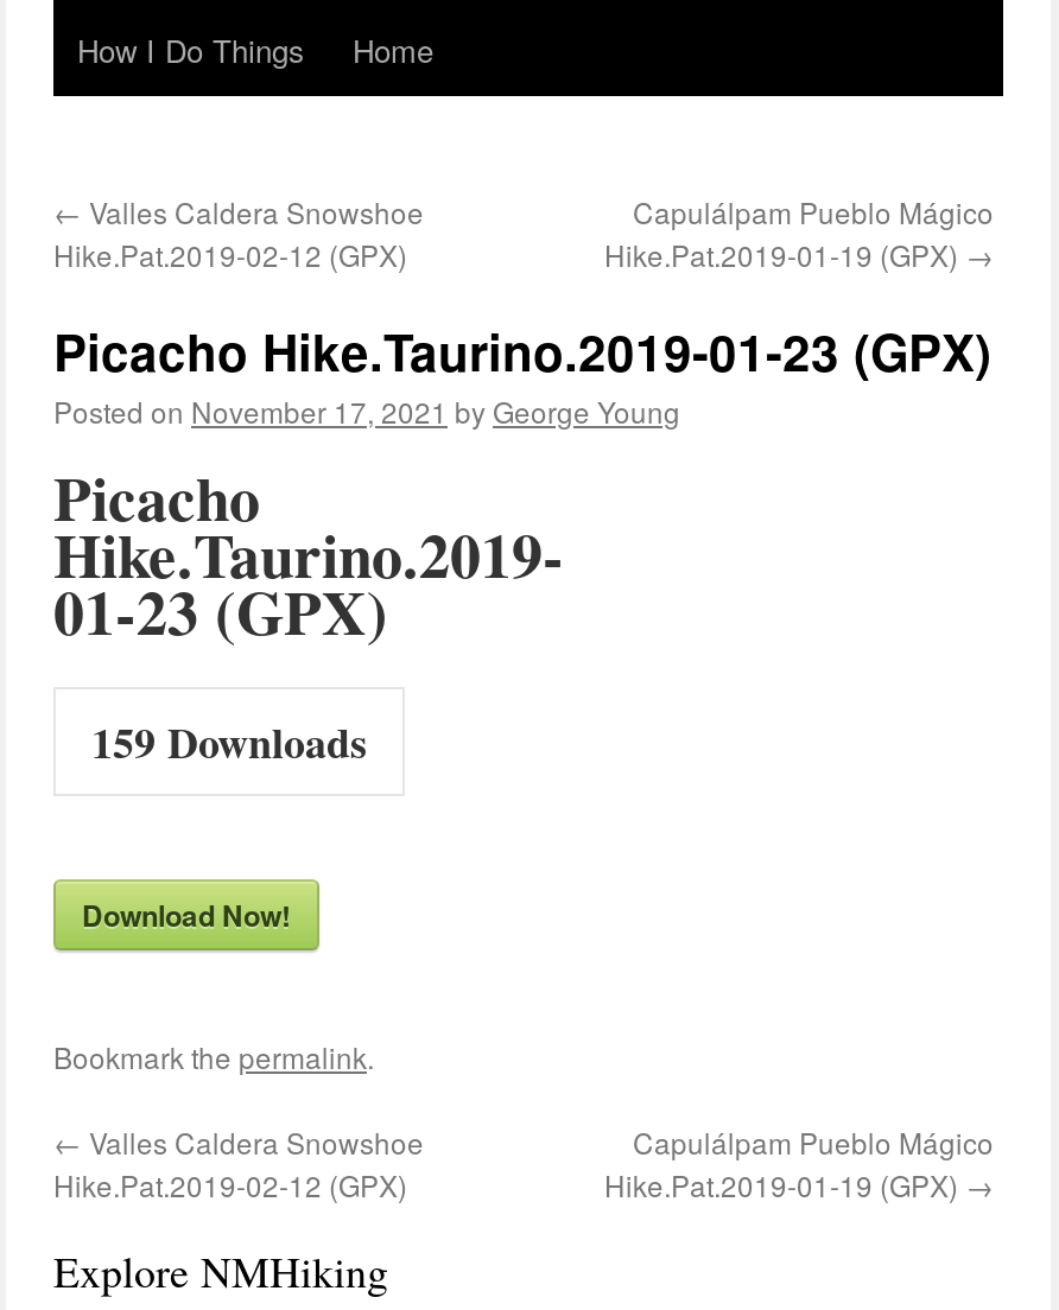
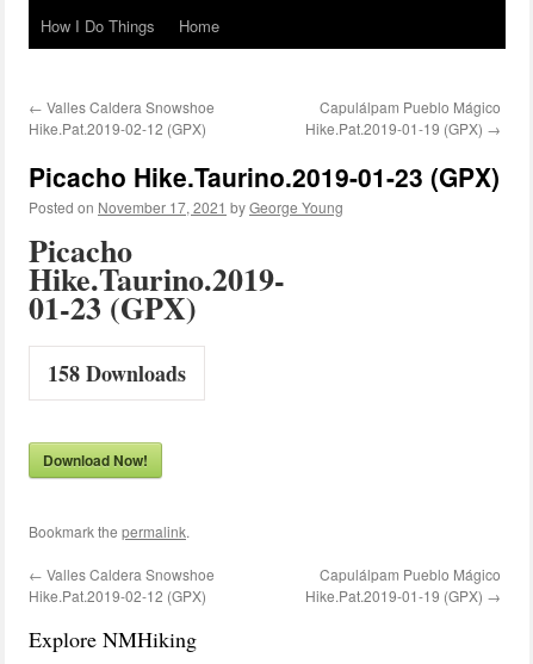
[91,711,367,772] 159 Downloads -> [48,358,186,389] 158 Downloads

